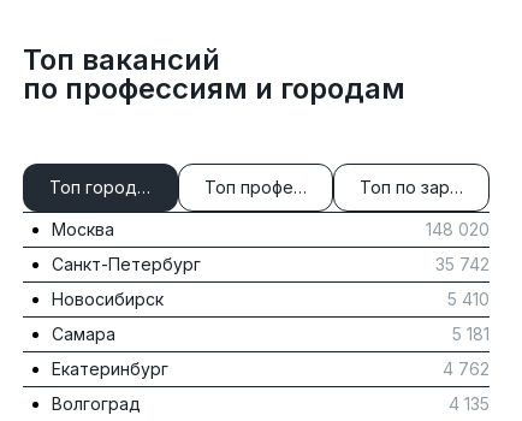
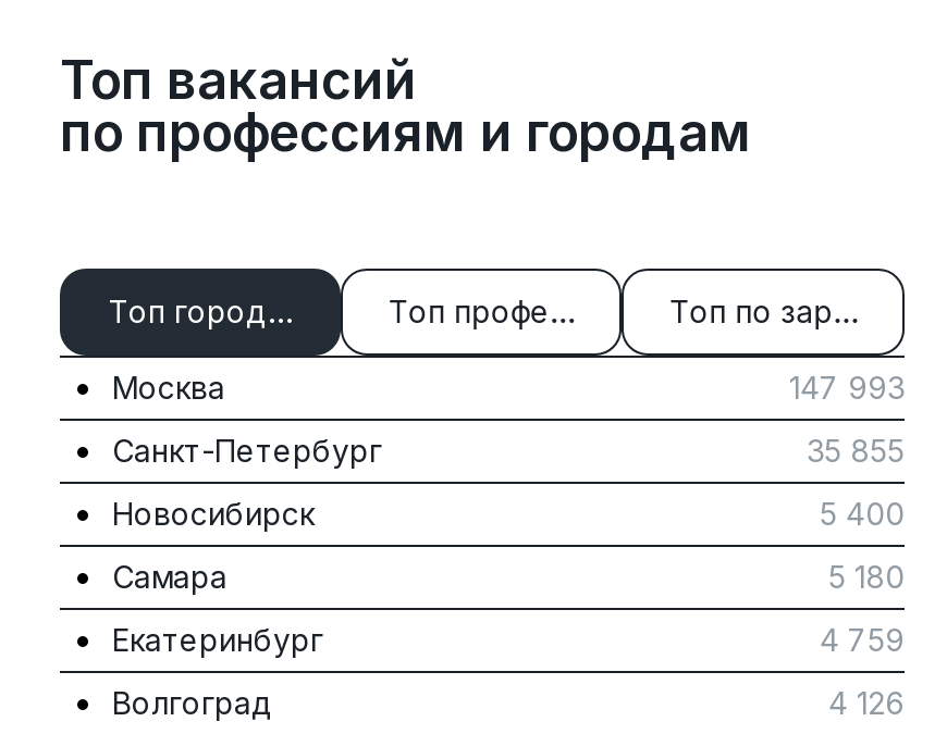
[426,219,490,239] 148 020 -> [789,369,905,406] 147 993
[435,254,490,274] 35 742 -> [807,432,905,469] 35 855
[447,289,490,309] 5 410 -> [820,495,905,532] 5 400
[452,324,490,344] 5 181 -> [828,558,905,595] 5 180
[443,358,490,379] 4 762 -> [820,621,905,658] 4 759
[449,393,490,414] 4 135 -> [828,684,905,721] 4 126

